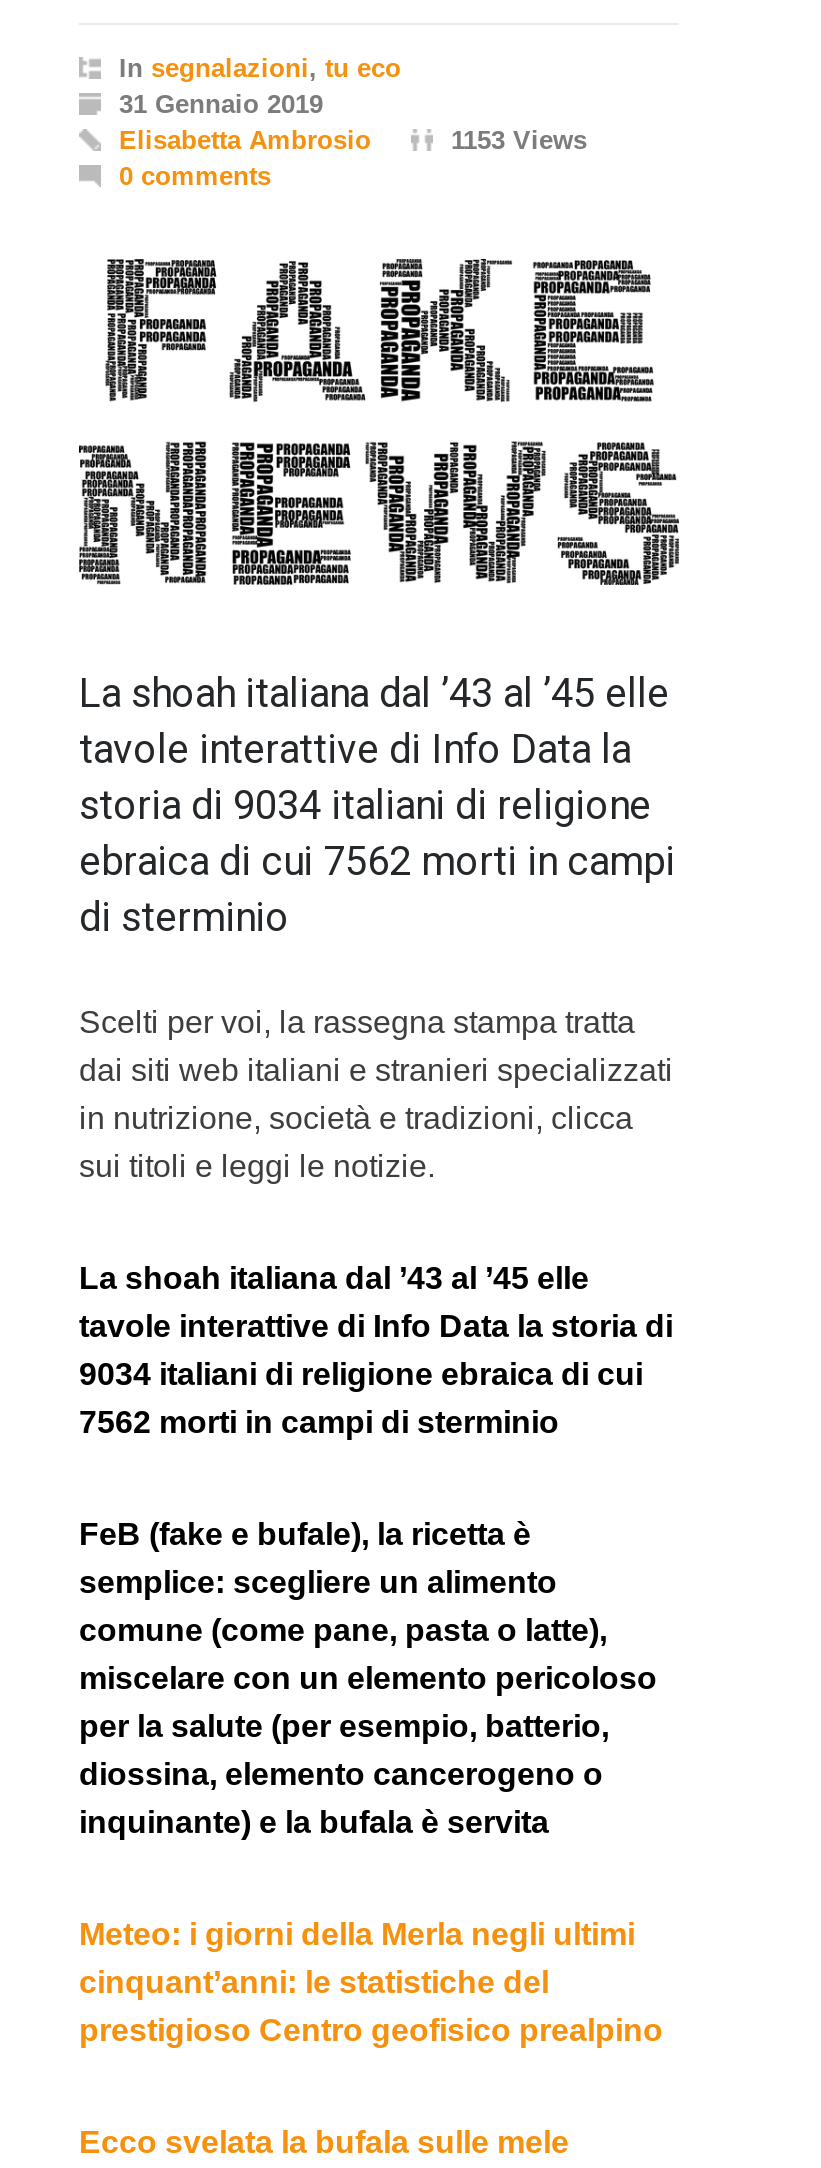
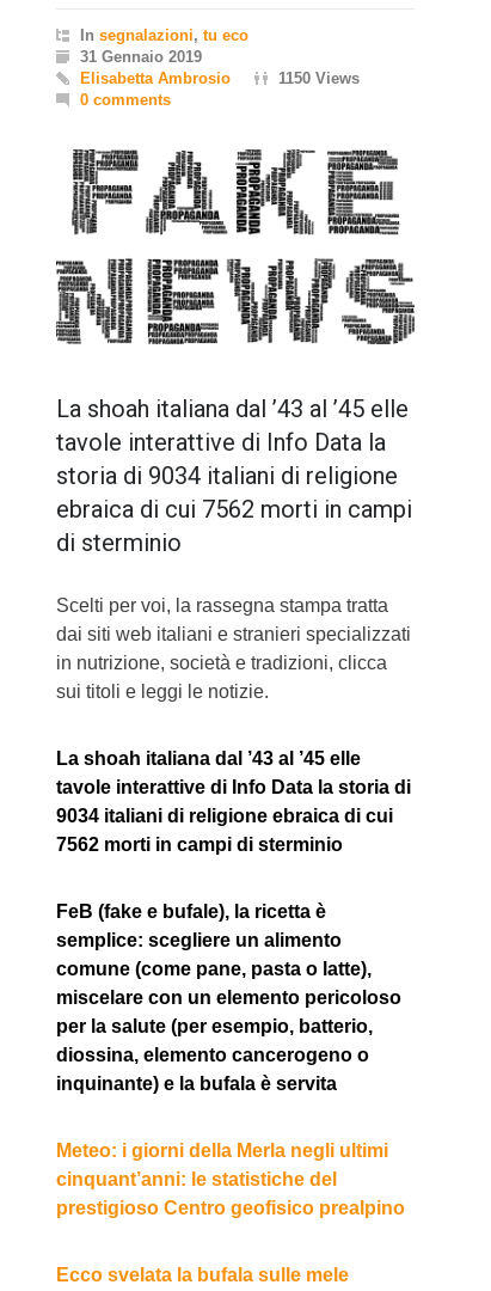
[451,125,587,155] 1153 Views -> [278,69,360,87] 1150 Views

